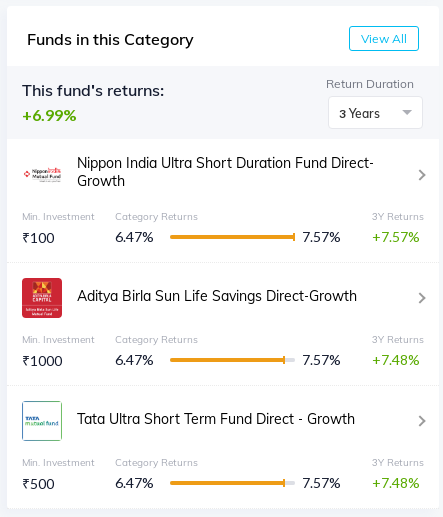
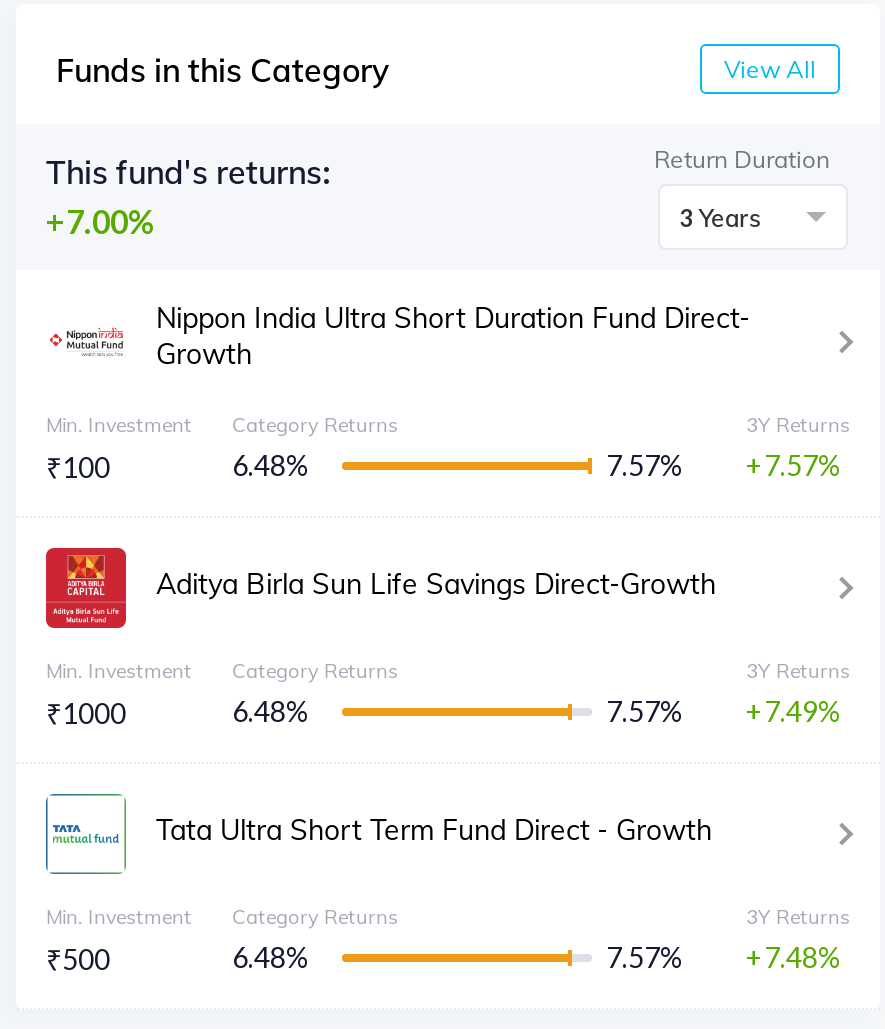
[32,105,77,125] 6.99% -> [66,202,156,242] 7.00%
[115,228,154,246] 6.47% -> [232,448,310,484] 6.48%
[115,351,154,369] 6.47% -> [232,694,310,730] 6.48%
[381,351,408,369] 7.48 -> [764,694,818,730] 7.49
[115,474,154,492] 6.47% -> [232,940,310,976] 6.48%

